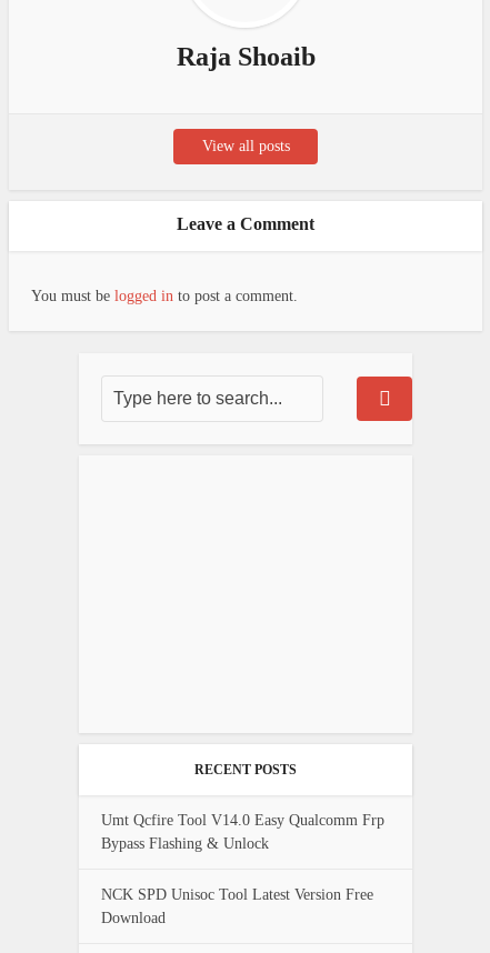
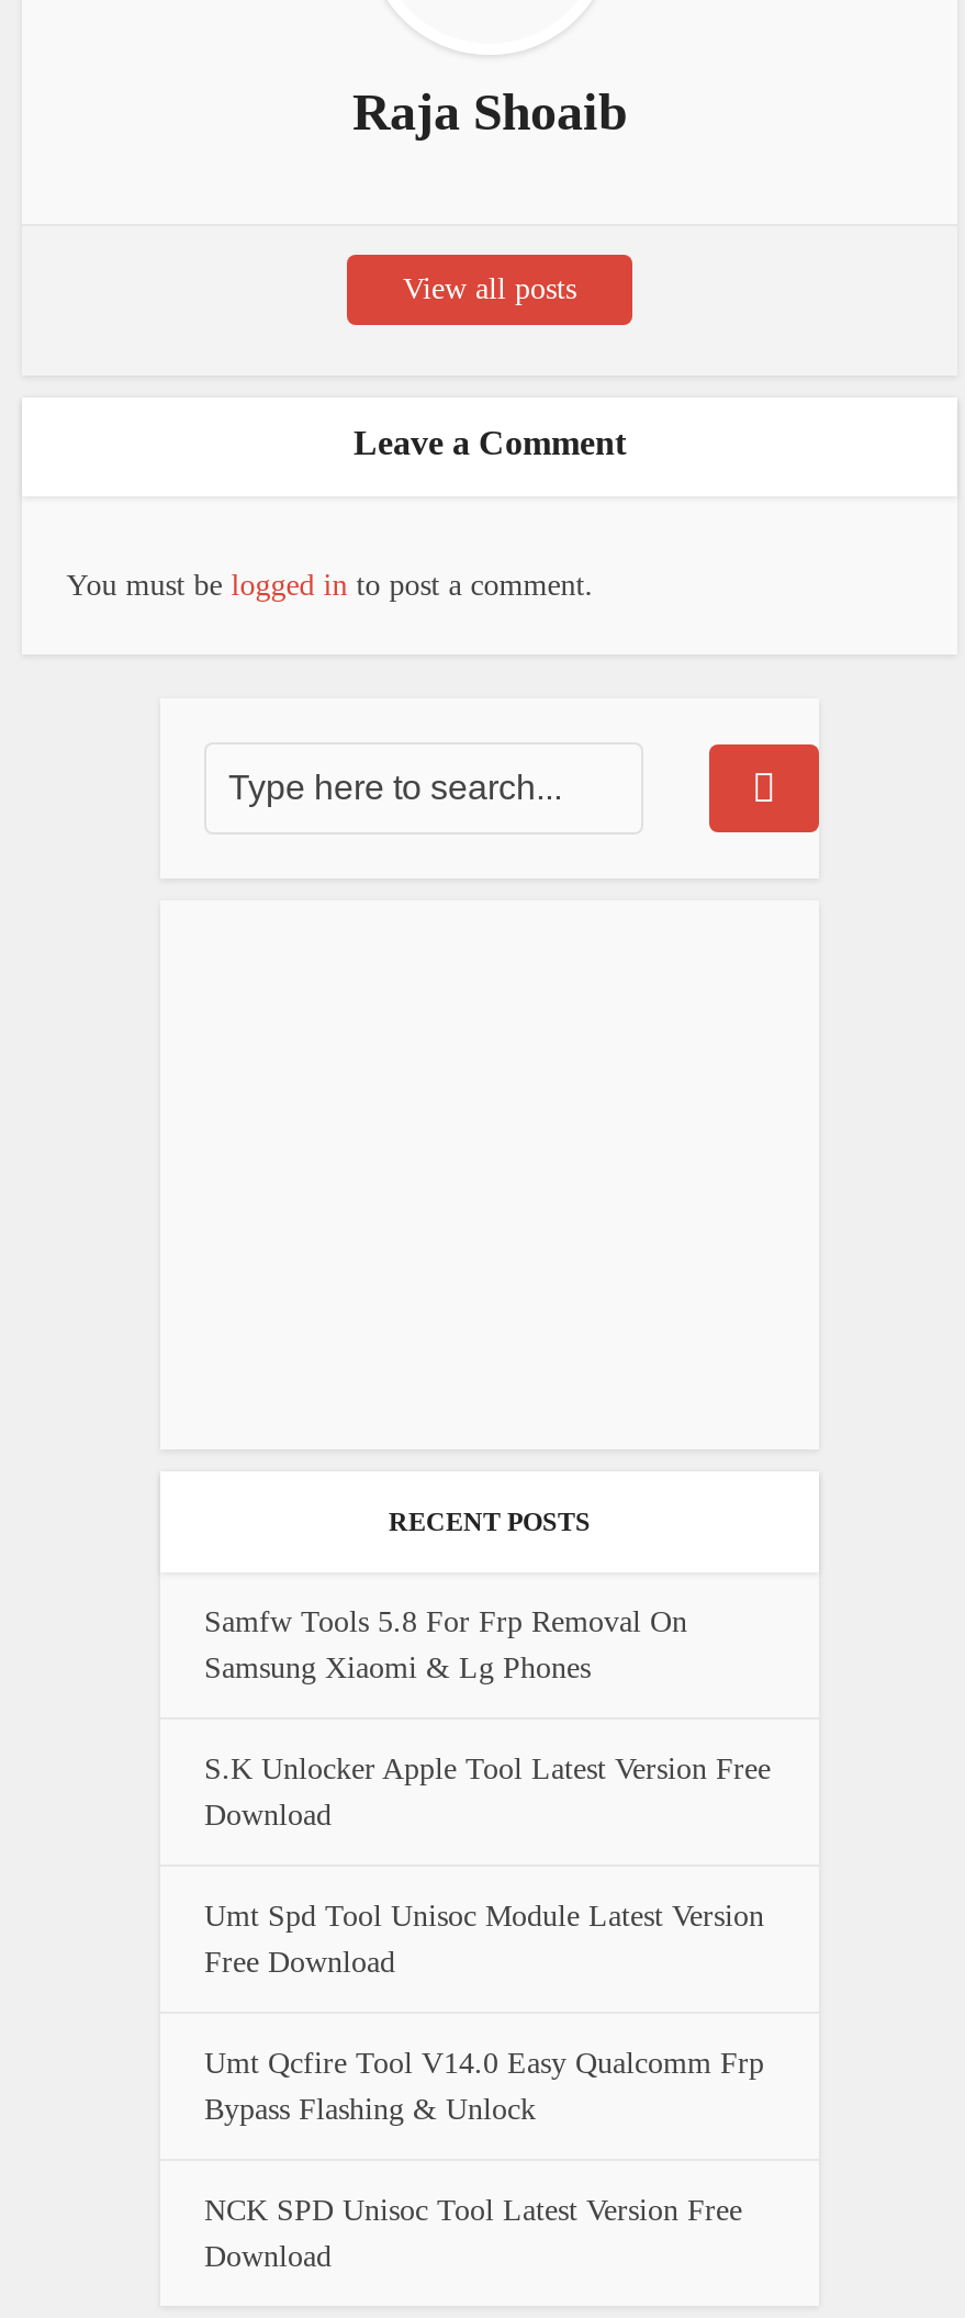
none -> [204,1605,771,1978] Samfw Tools 5.8 For Frp Removal On | Samsung Xiaomi & Lg Phones | S.K Unlocker Apple Tool Latest Version Free | Download | Umt Spd Tool Unisoc Module Latest Version | Free Download

